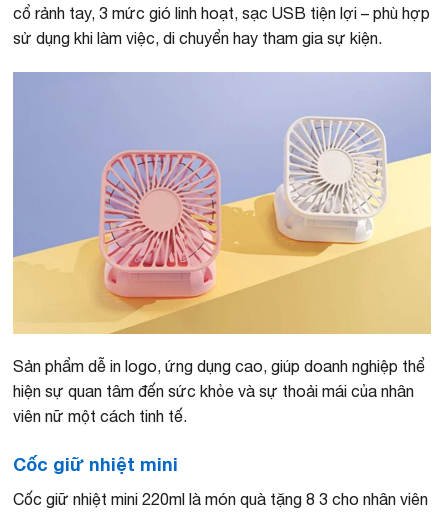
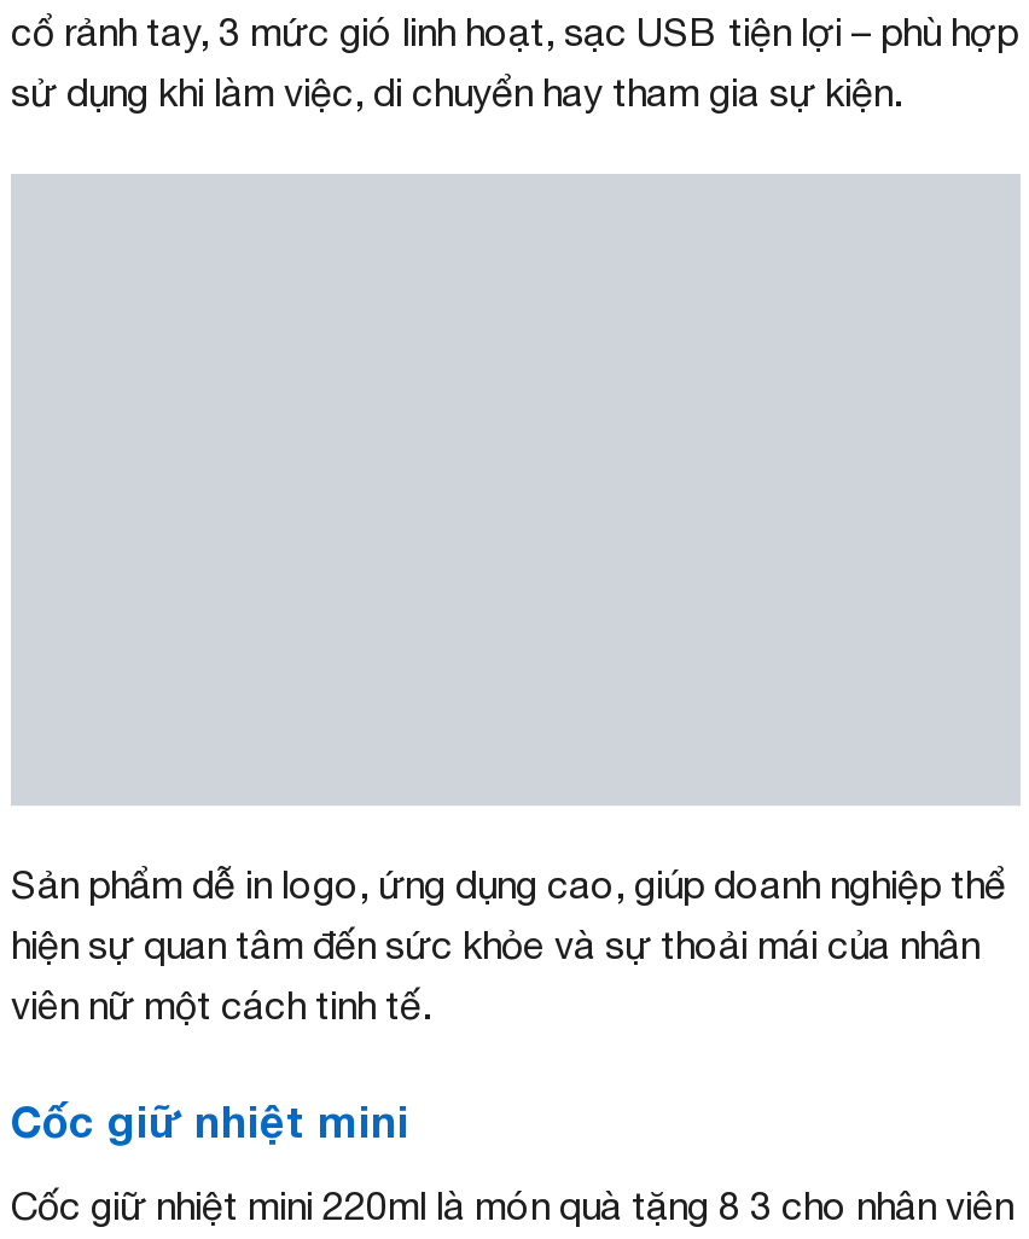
[12,72,432,335] [image] -> none

